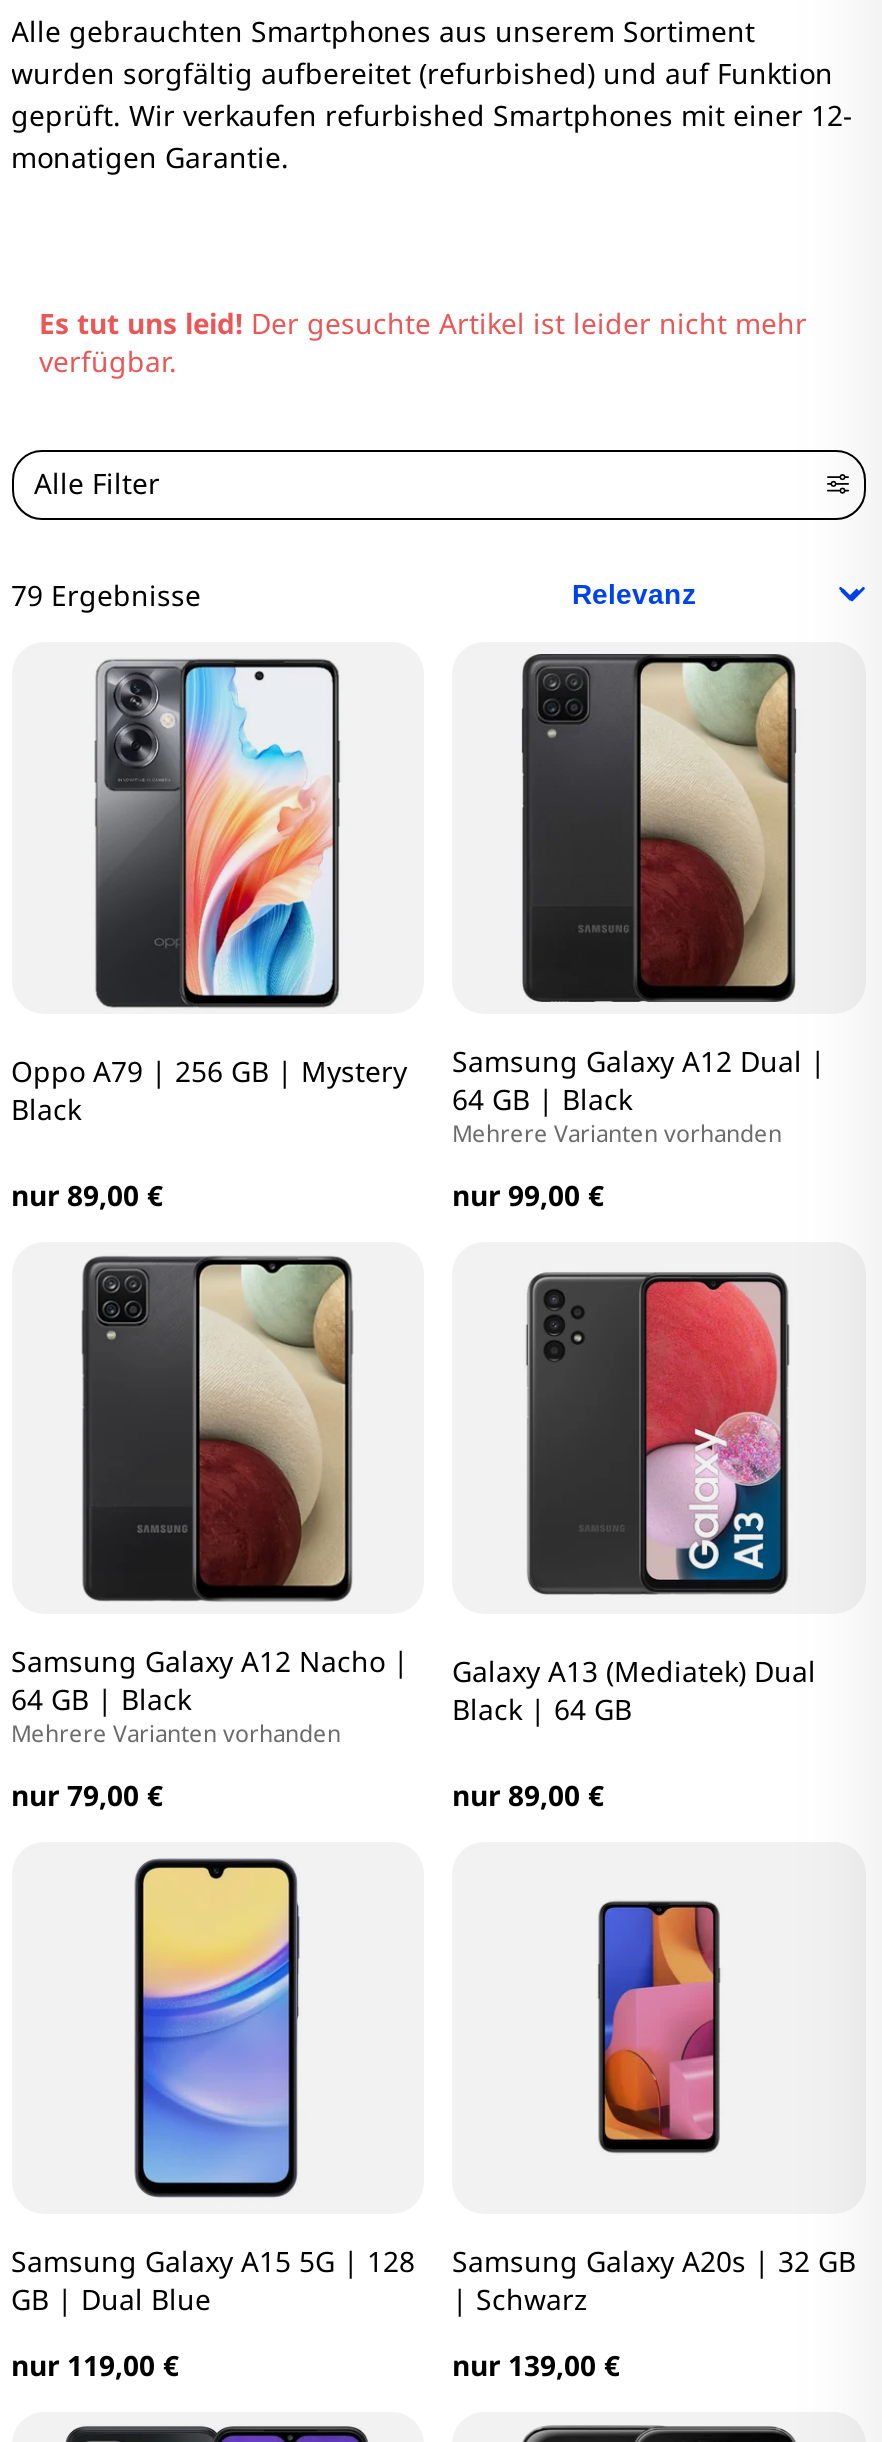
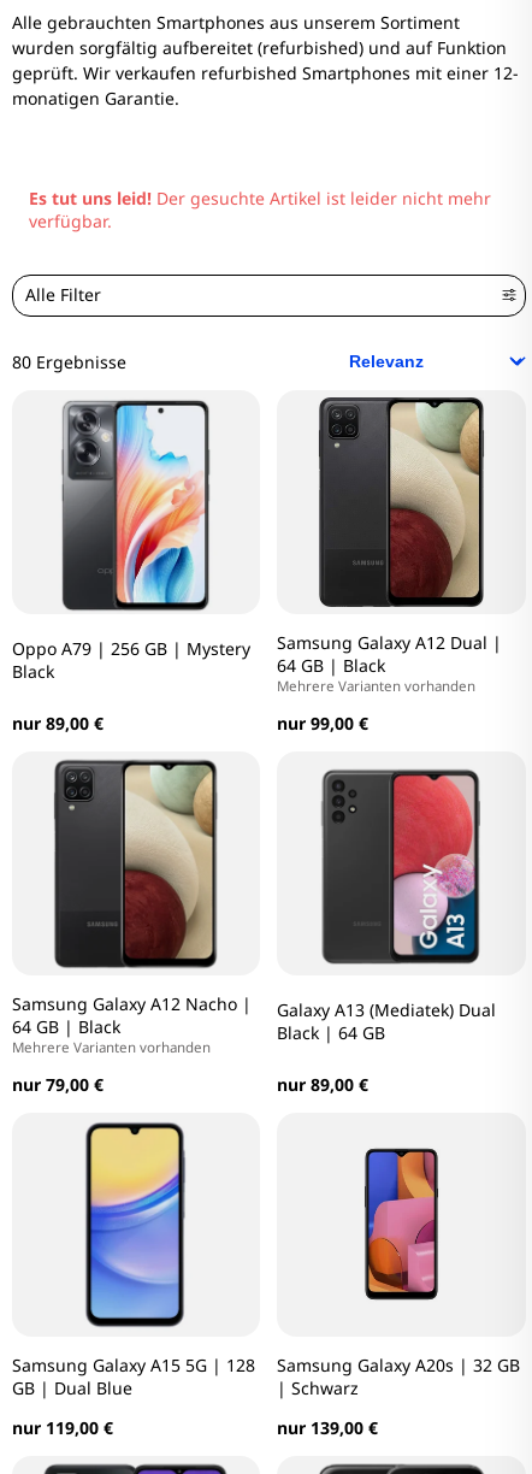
[11,576,201,614] 79 Ergebnisse -> [11,350,126,373] 80 Ergebnisse

